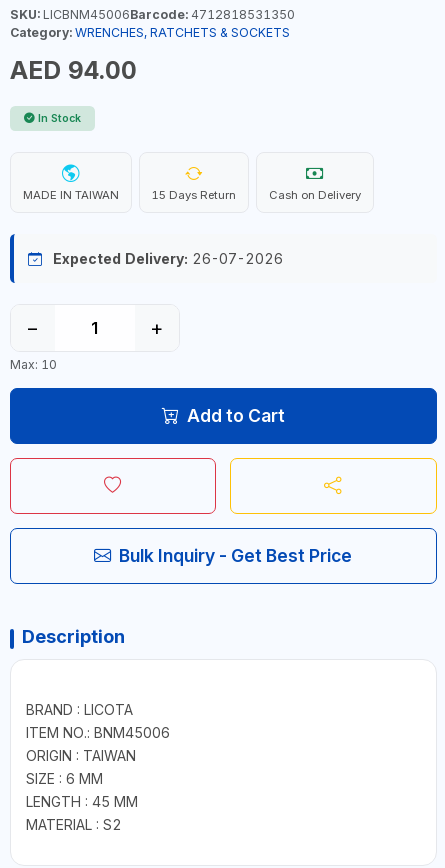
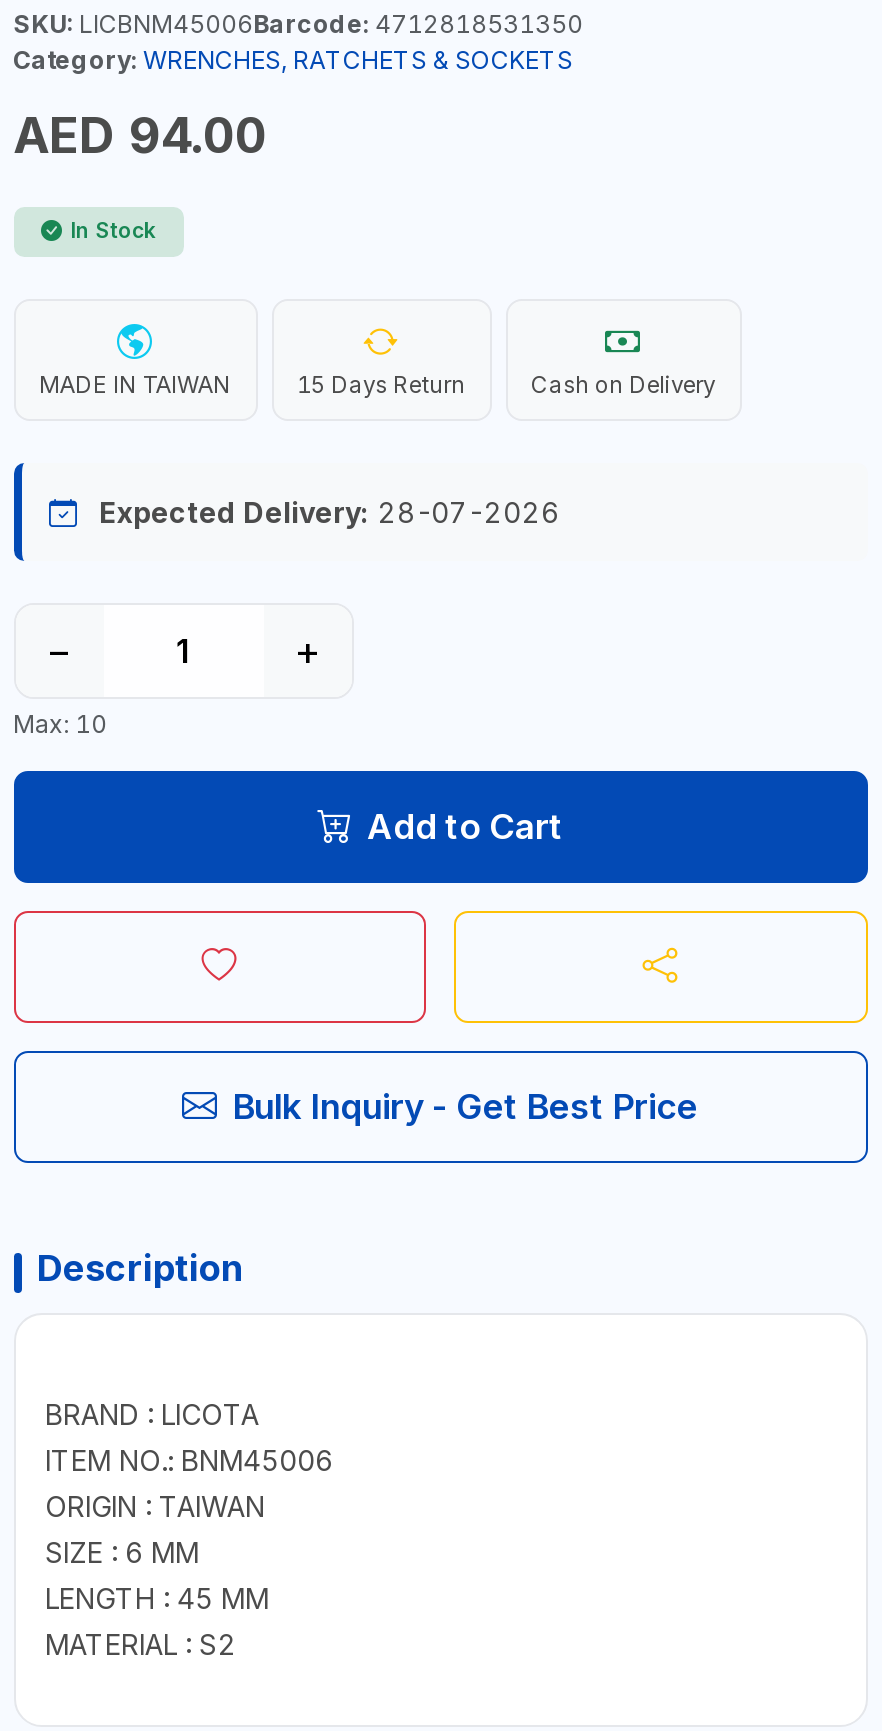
[52,250,282,267] Expected Delivery: 26-07-2026 -> [99,495,559,529] Expected Delivery: 28-07-2026

